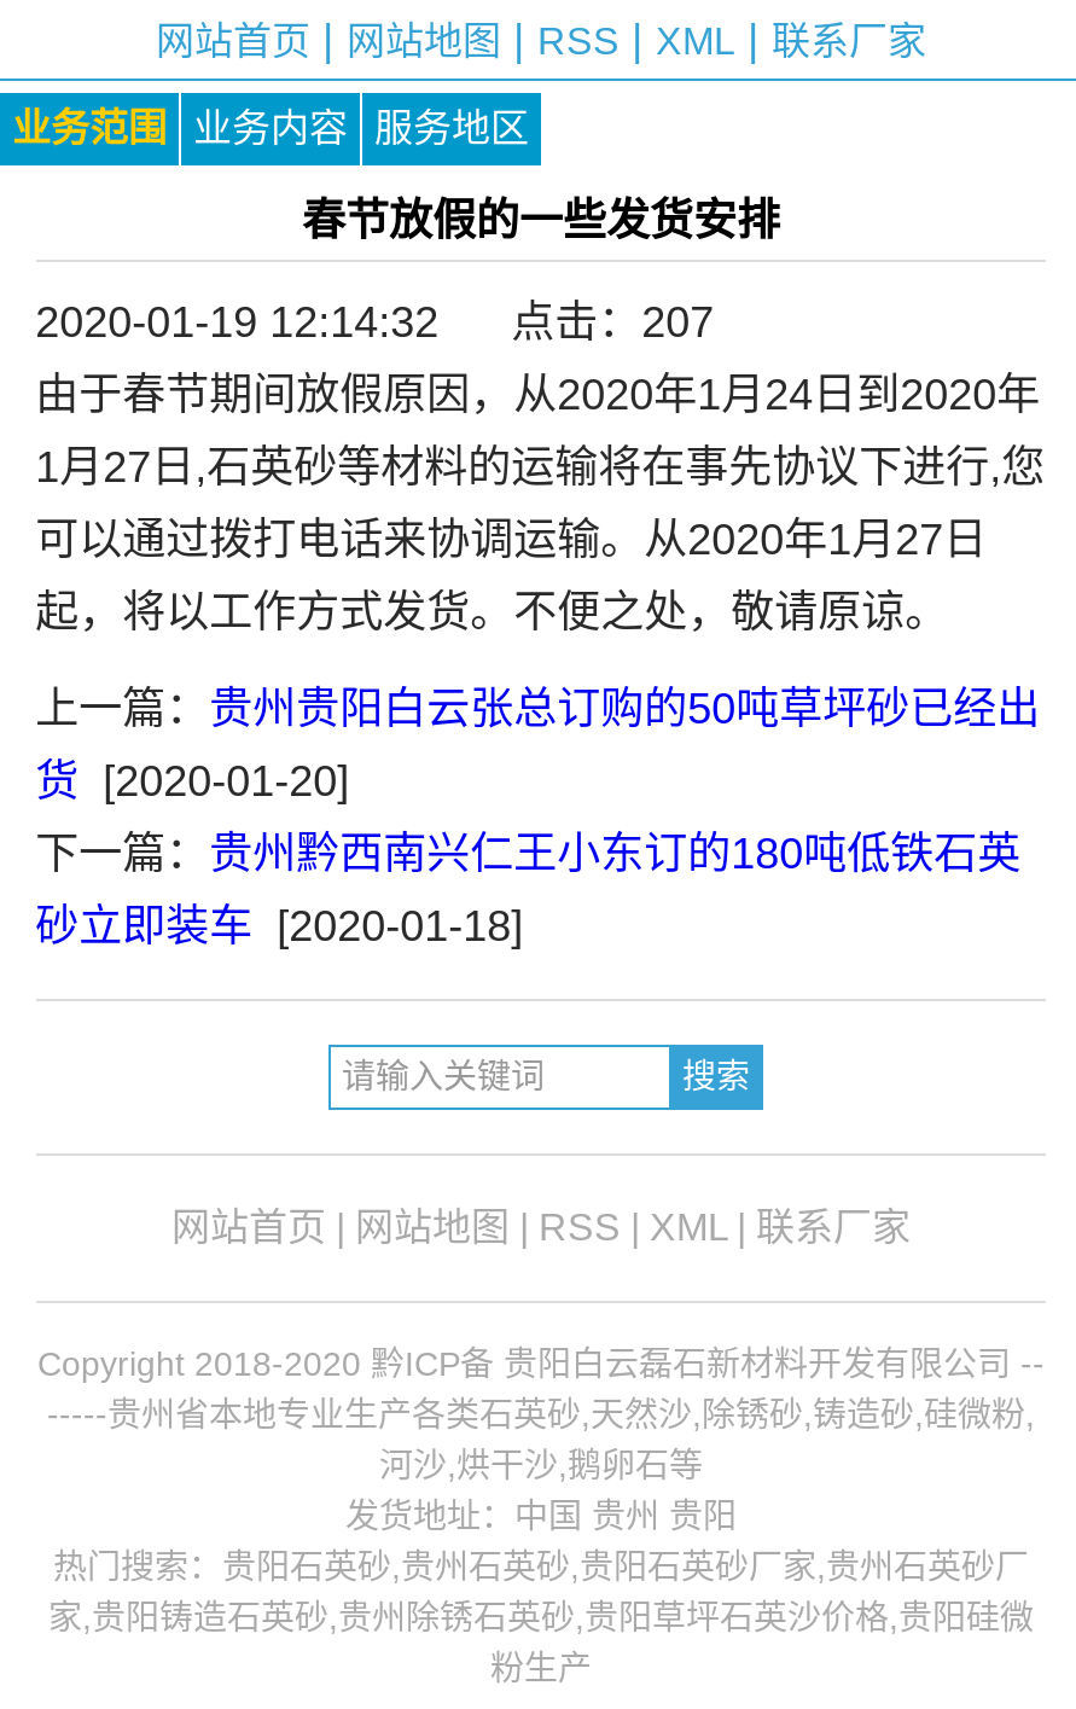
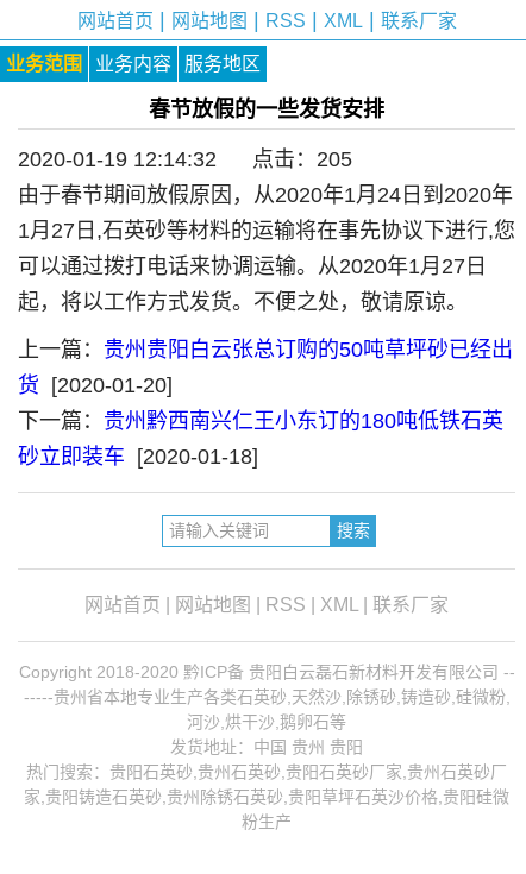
[35,298,714,347] 2020-01-19 12:14:32 点击：207 -> [17,147,352,171] 2020-01-19 12:14:32 点击：205

